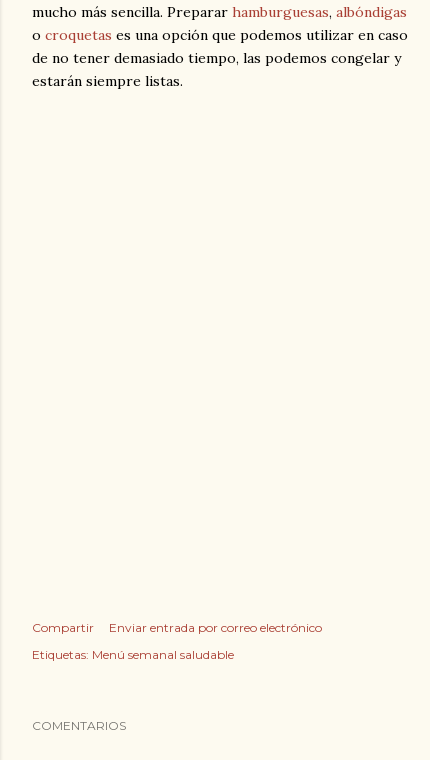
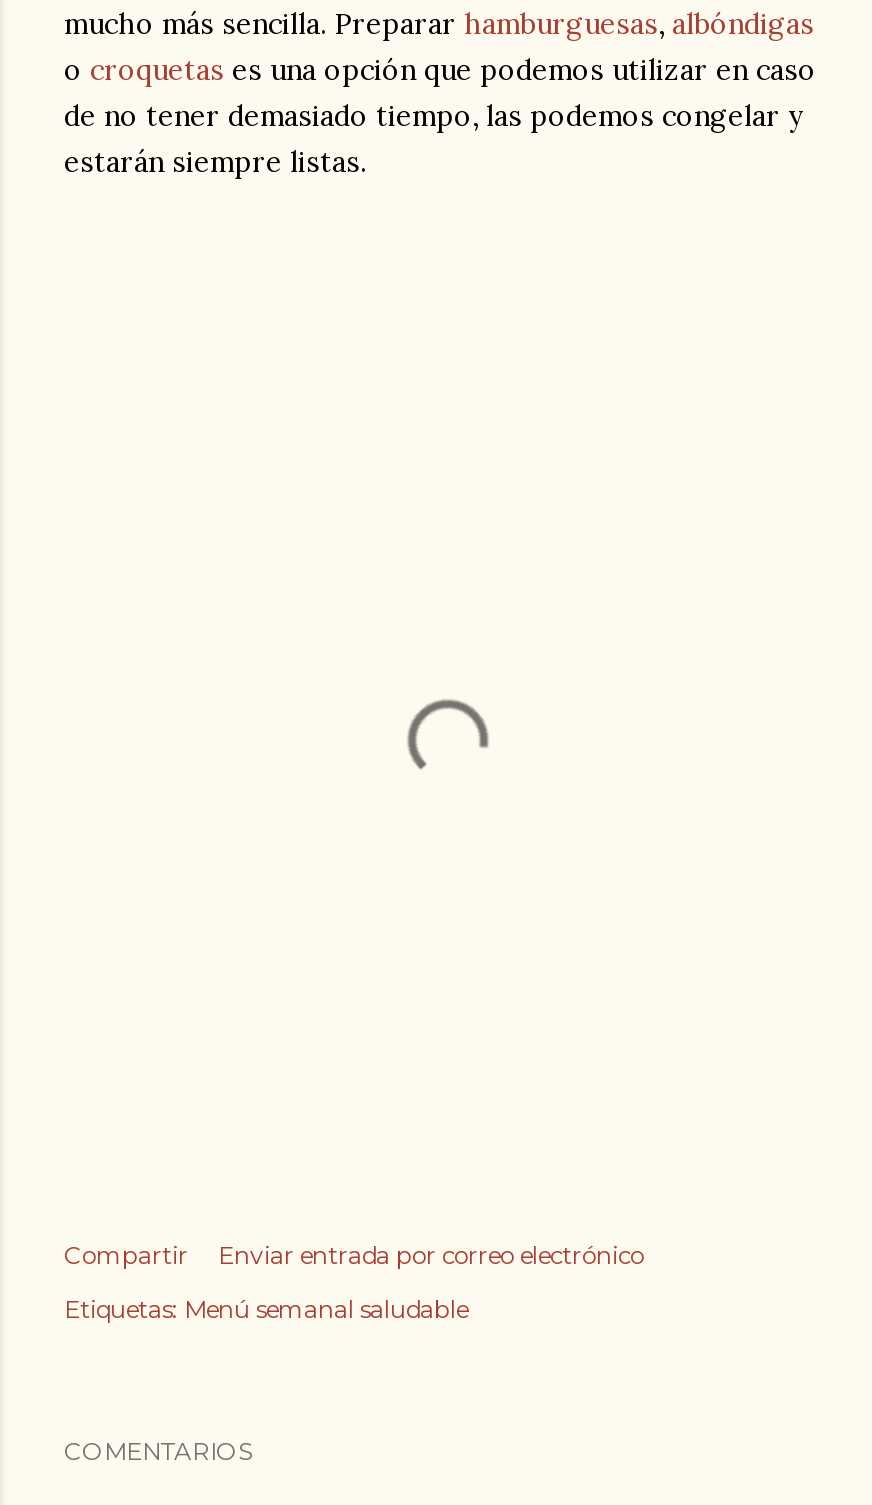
none -> [406,698,490,770] [image]

